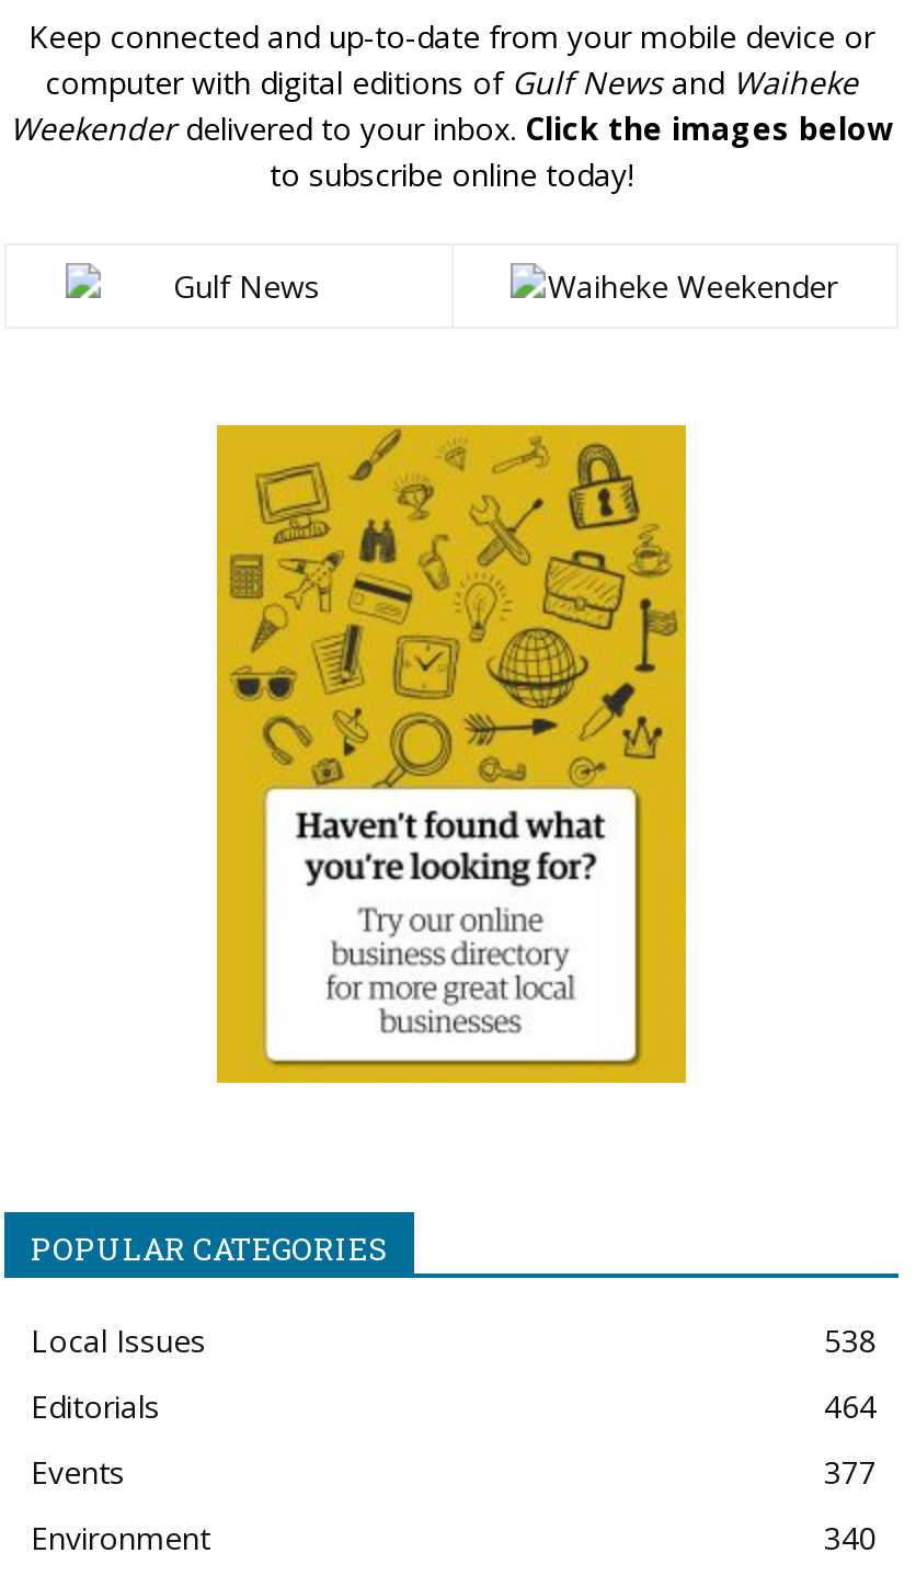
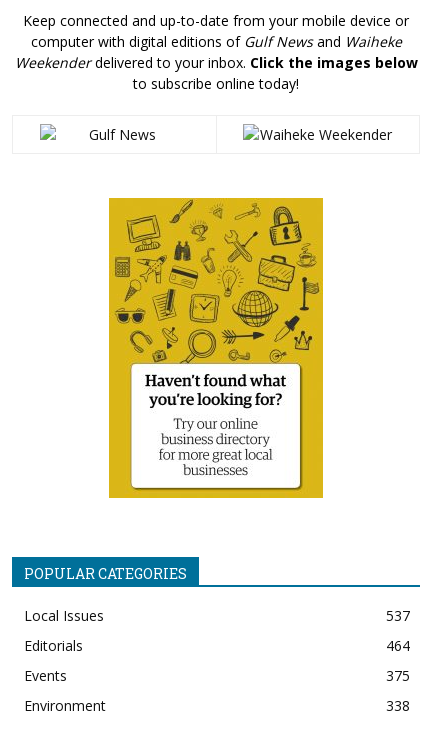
[824,1319,877,1360] 538 -> [386,606,410,625] 537
[824,1450,877,1492] 377 -> [386,666,410,685] 375
[824,1516,877,1558] 340 -> [386,696,410,715] 338

